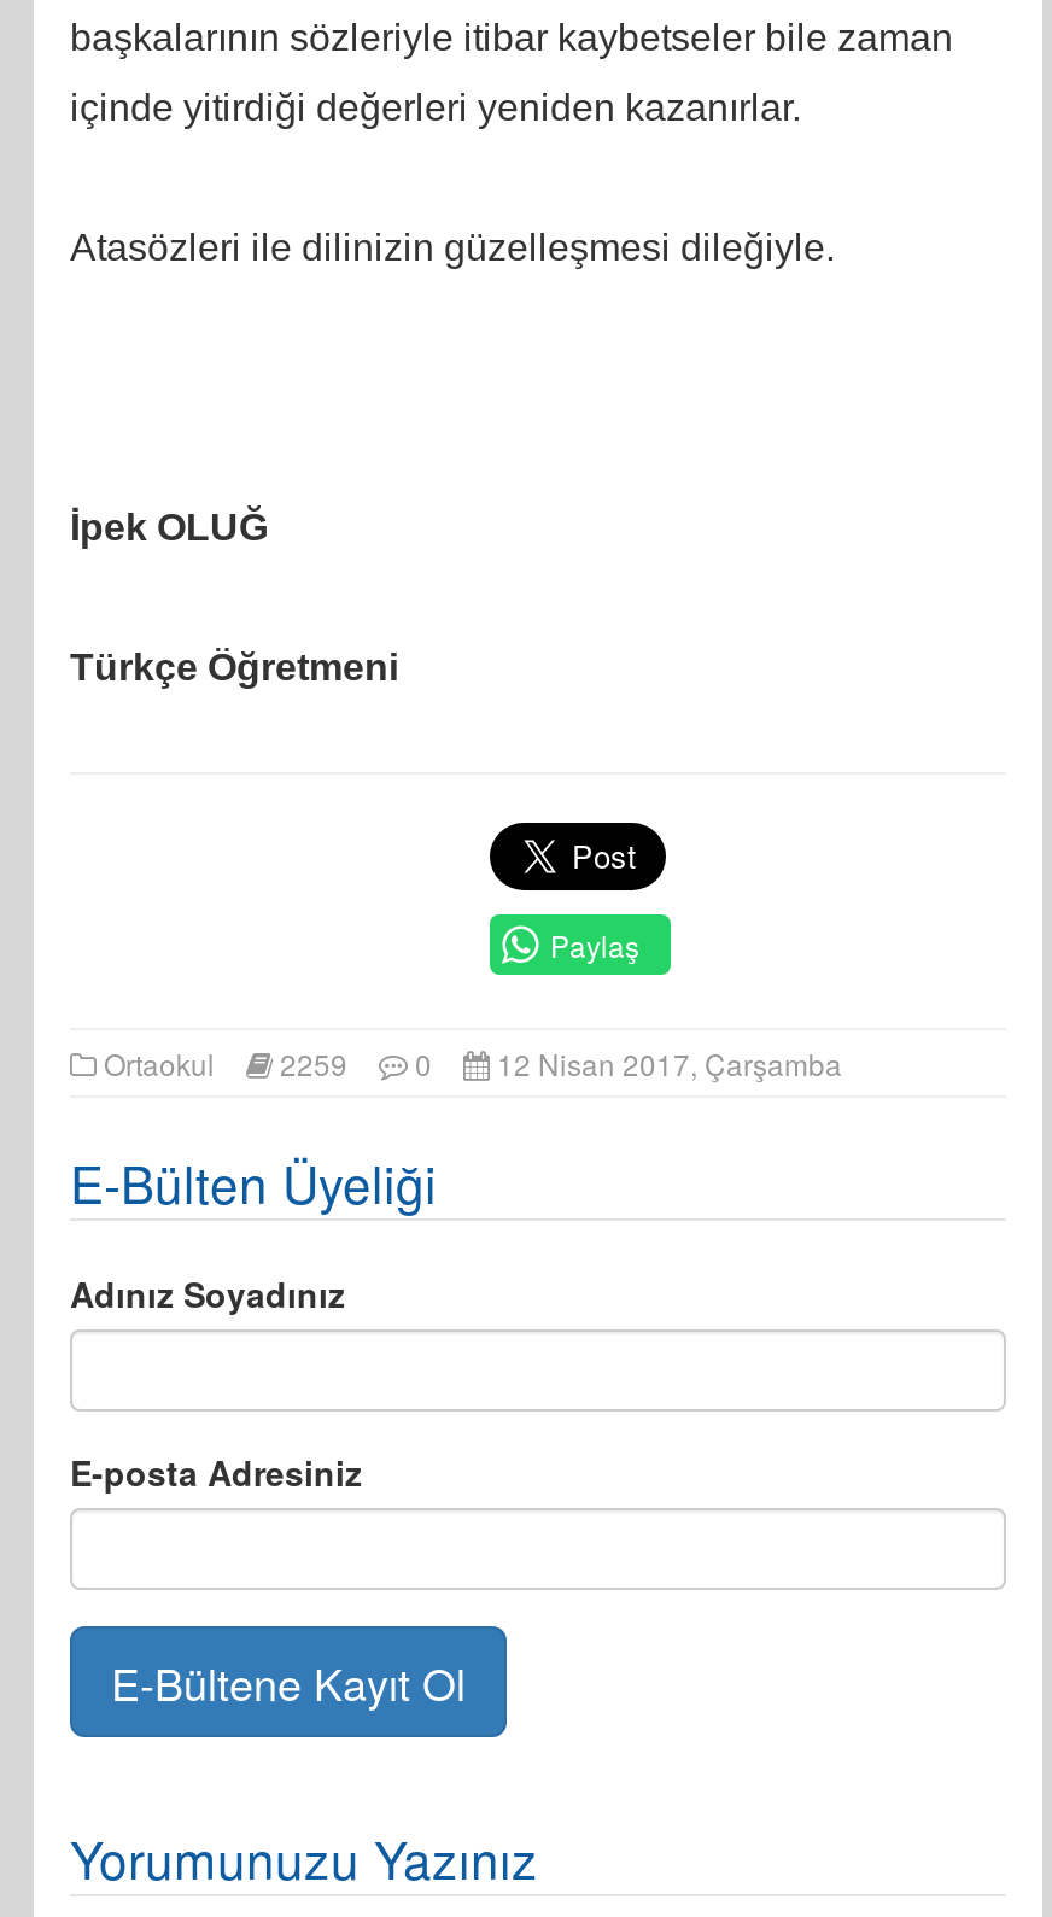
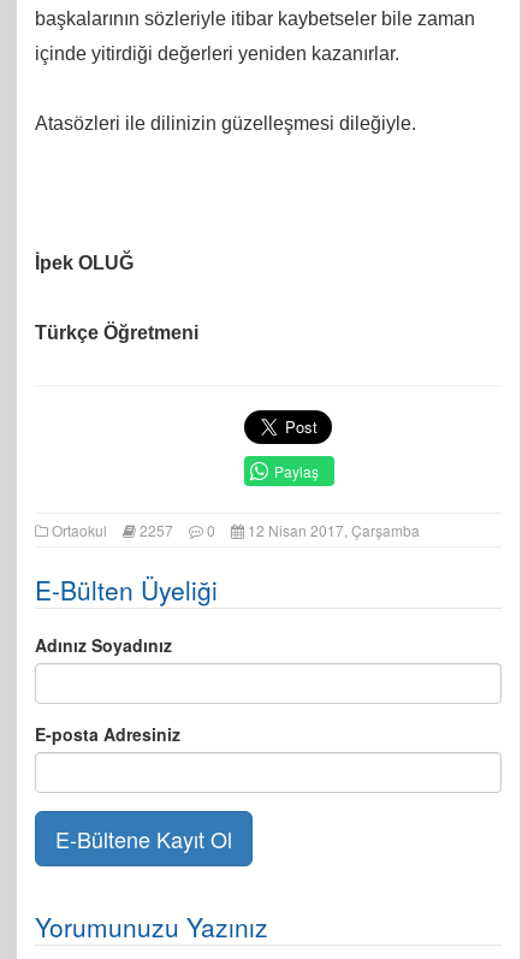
[97,1043,842,1084] Ortaokul 2259 0 12 Nisan 2017, Çarşamba -> [48,520,420,541] Ortaokul 2257 0 12 Nisan 2017, Çarşamba

